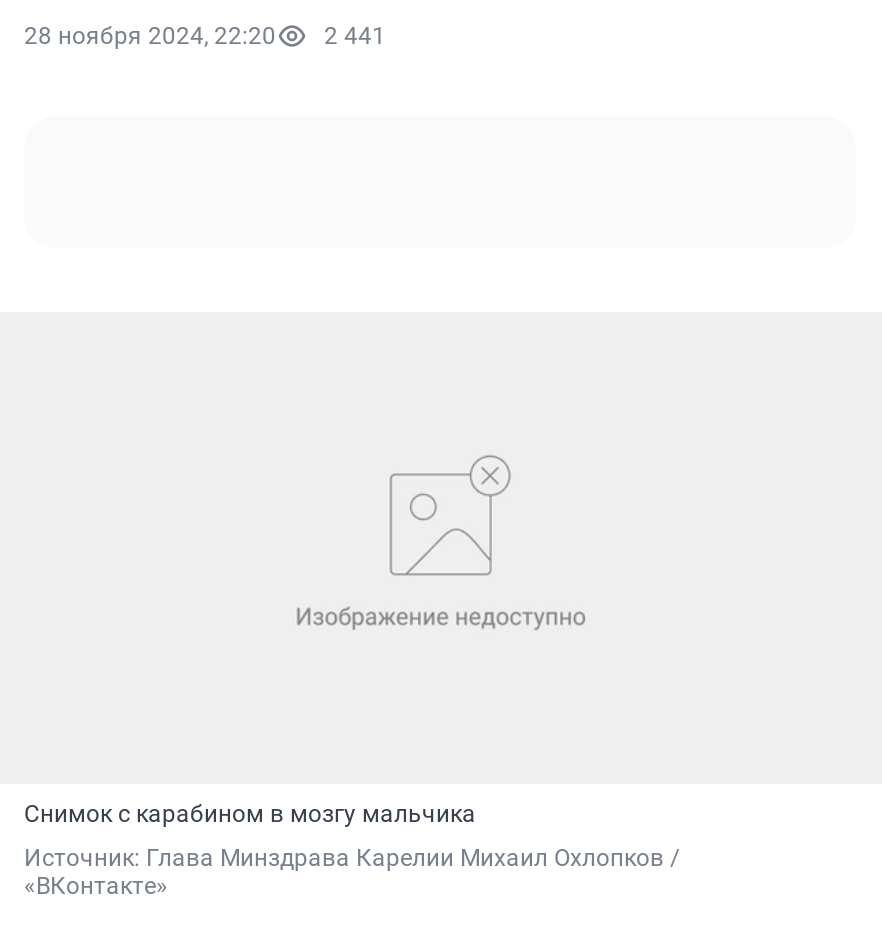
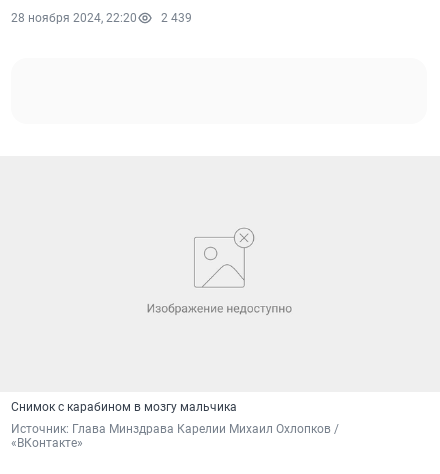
[24,22,386,50] 28 ноября 2024, 22:20 2 441 -> [11,11,192,25] 28 ноября 2024, 22:20 2 439

